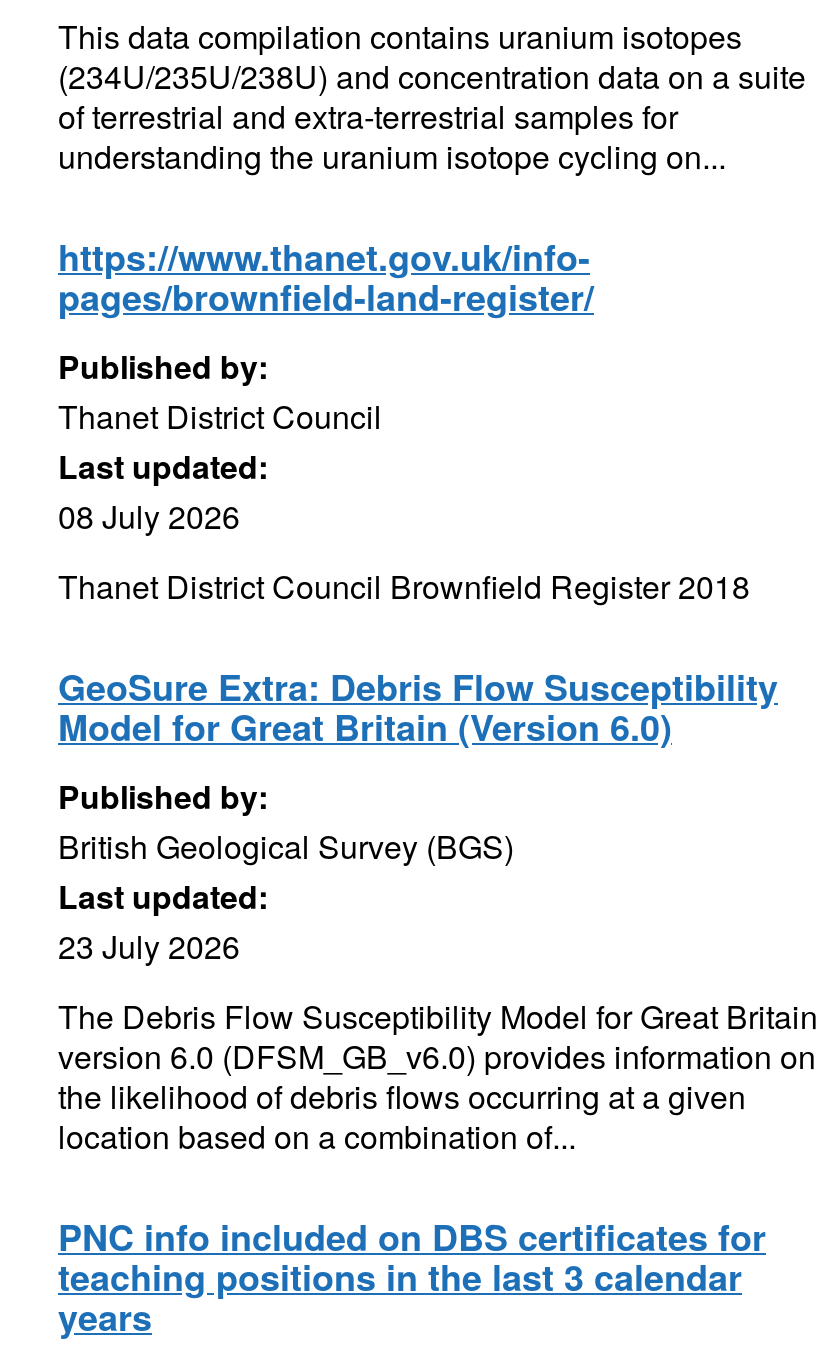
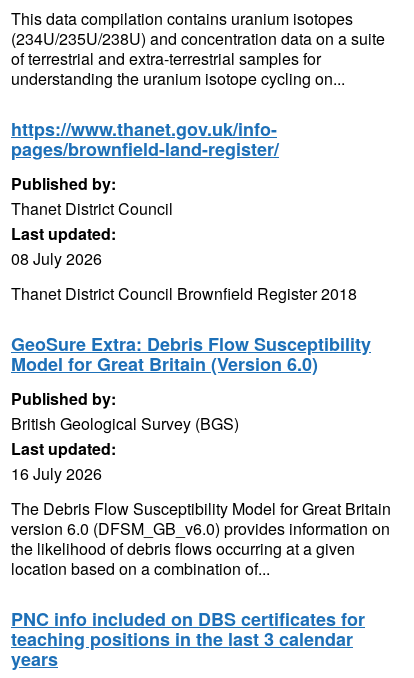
[58,923,240,969] 23 July 2026 -> [11,462,102,485] 16 July 2026

